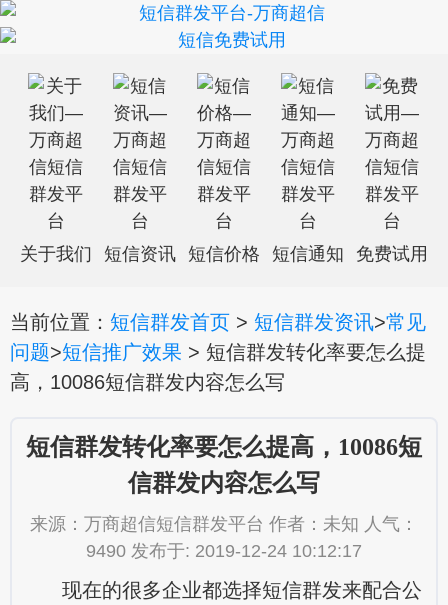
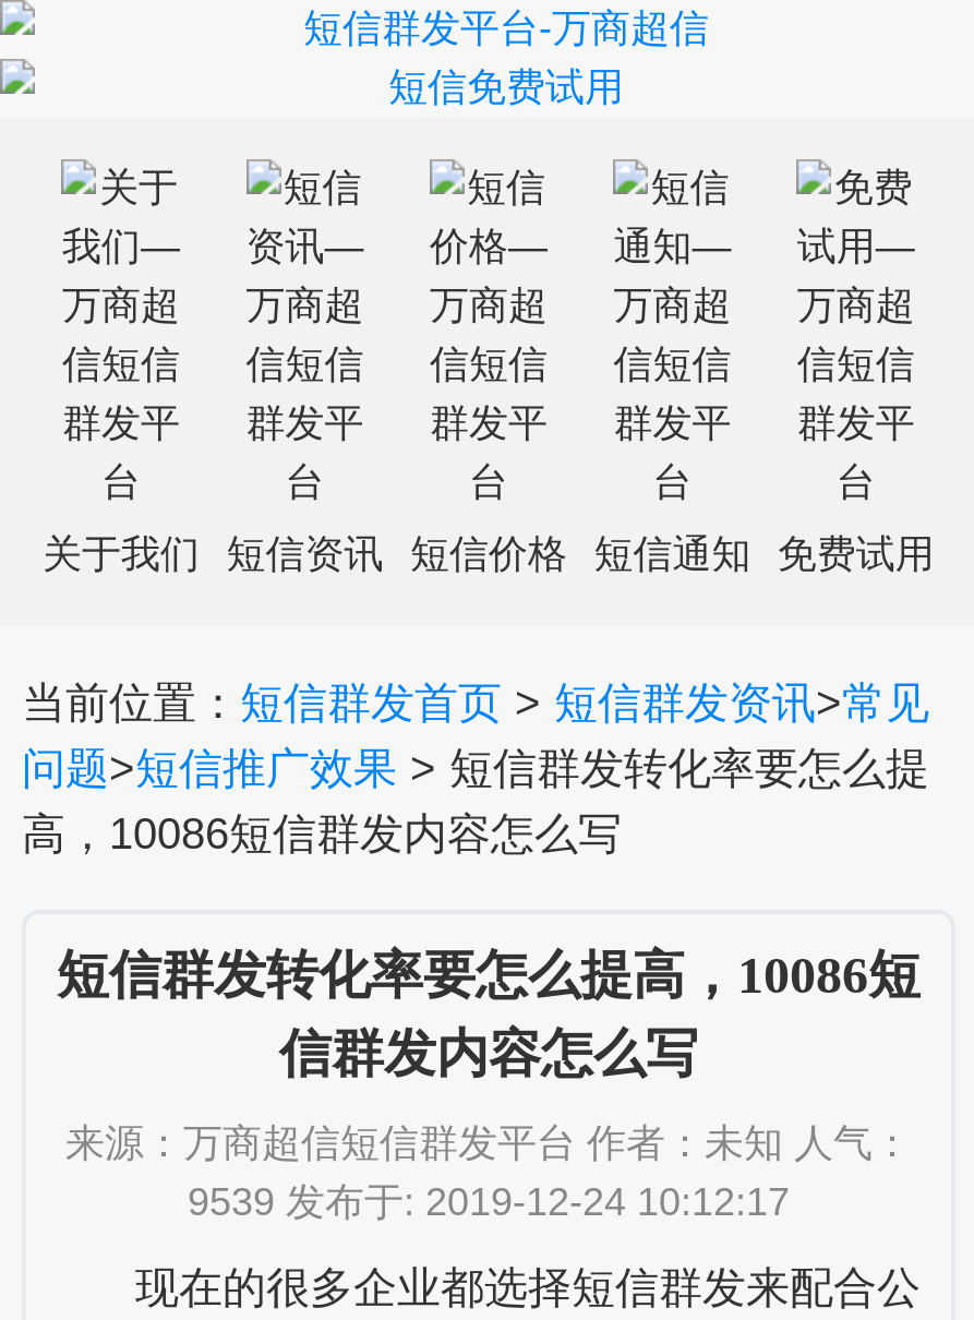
[86,541,362,561] 9490 发布于: 2019-12-24 10:12:17 -> [188,1180,790,1224] 9539 发布于: 2019-12-24 10:12:17

